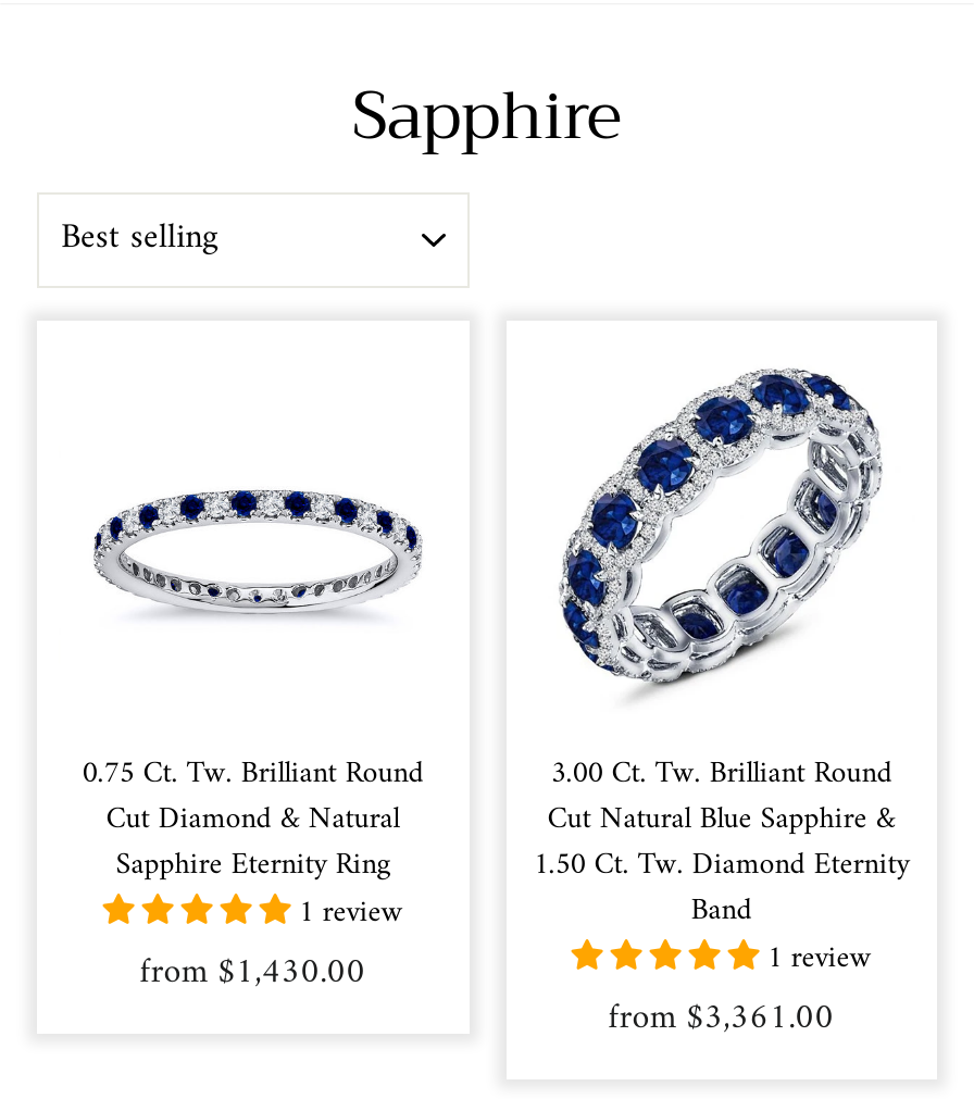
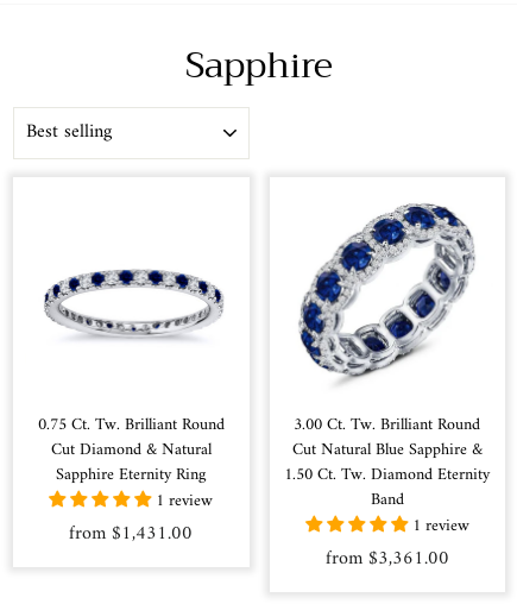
[140,942,366,1003] from $1,430.00 -> [69,517,193,550] from $1,431.00

